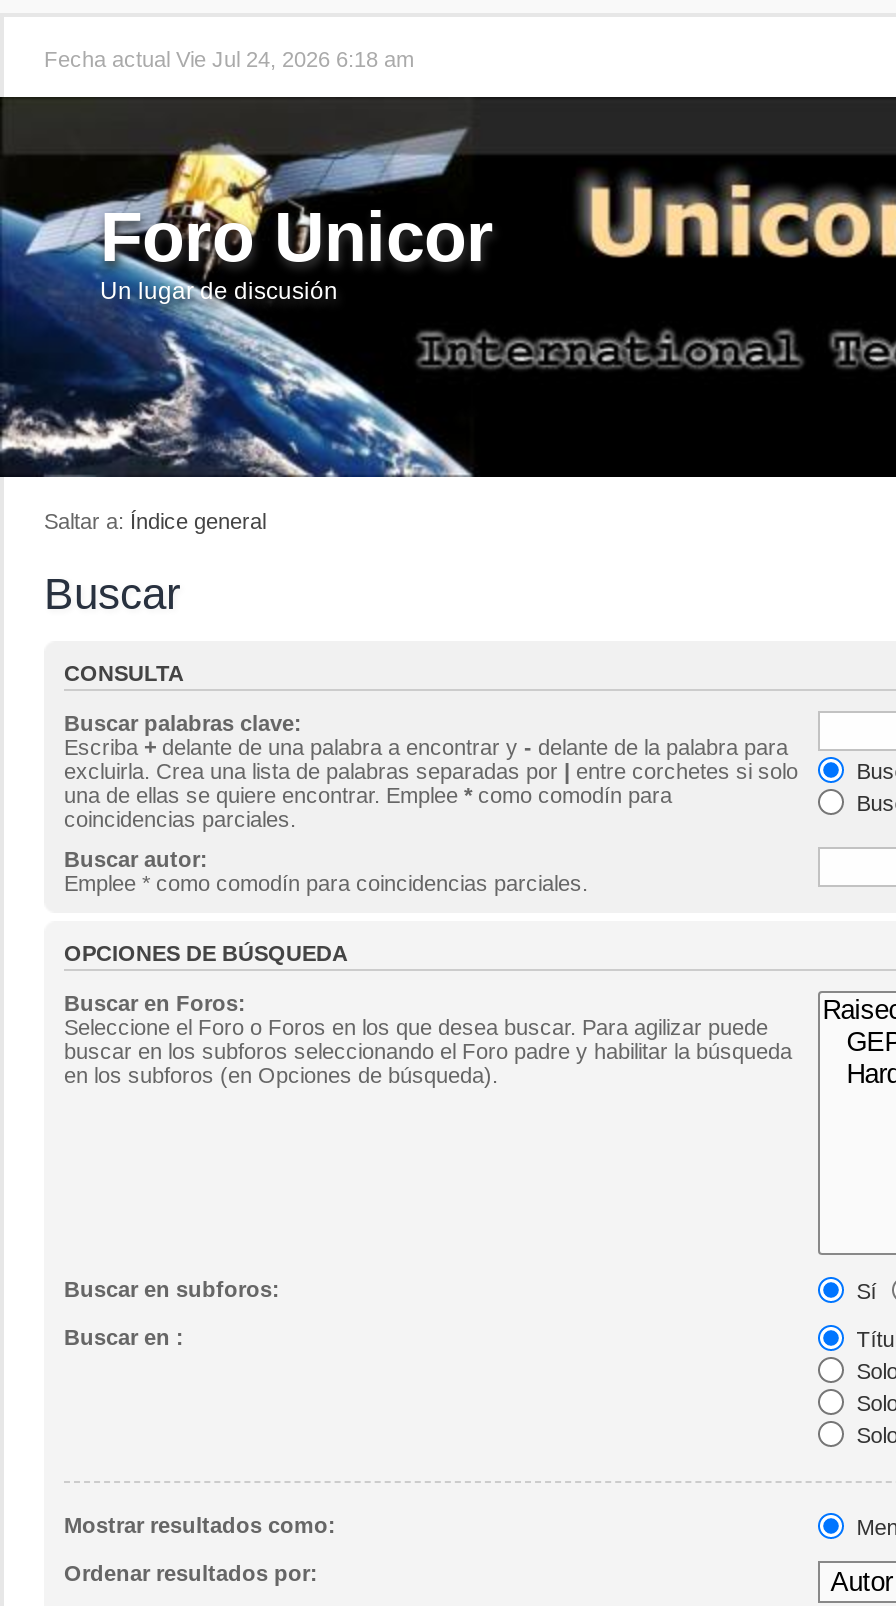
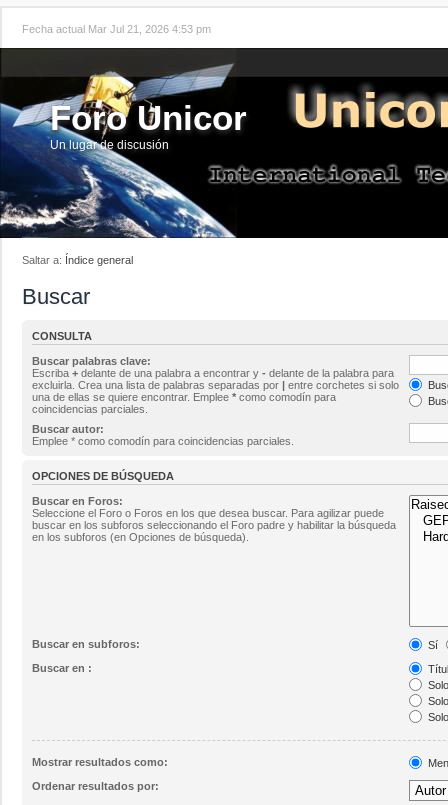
[44,47,414,71] Fecha actual Vie Jul 24, 2026 6:18 am -> [22,23,211,35] Fecha actual Mar Jul 21, 2026 4:53 pm

